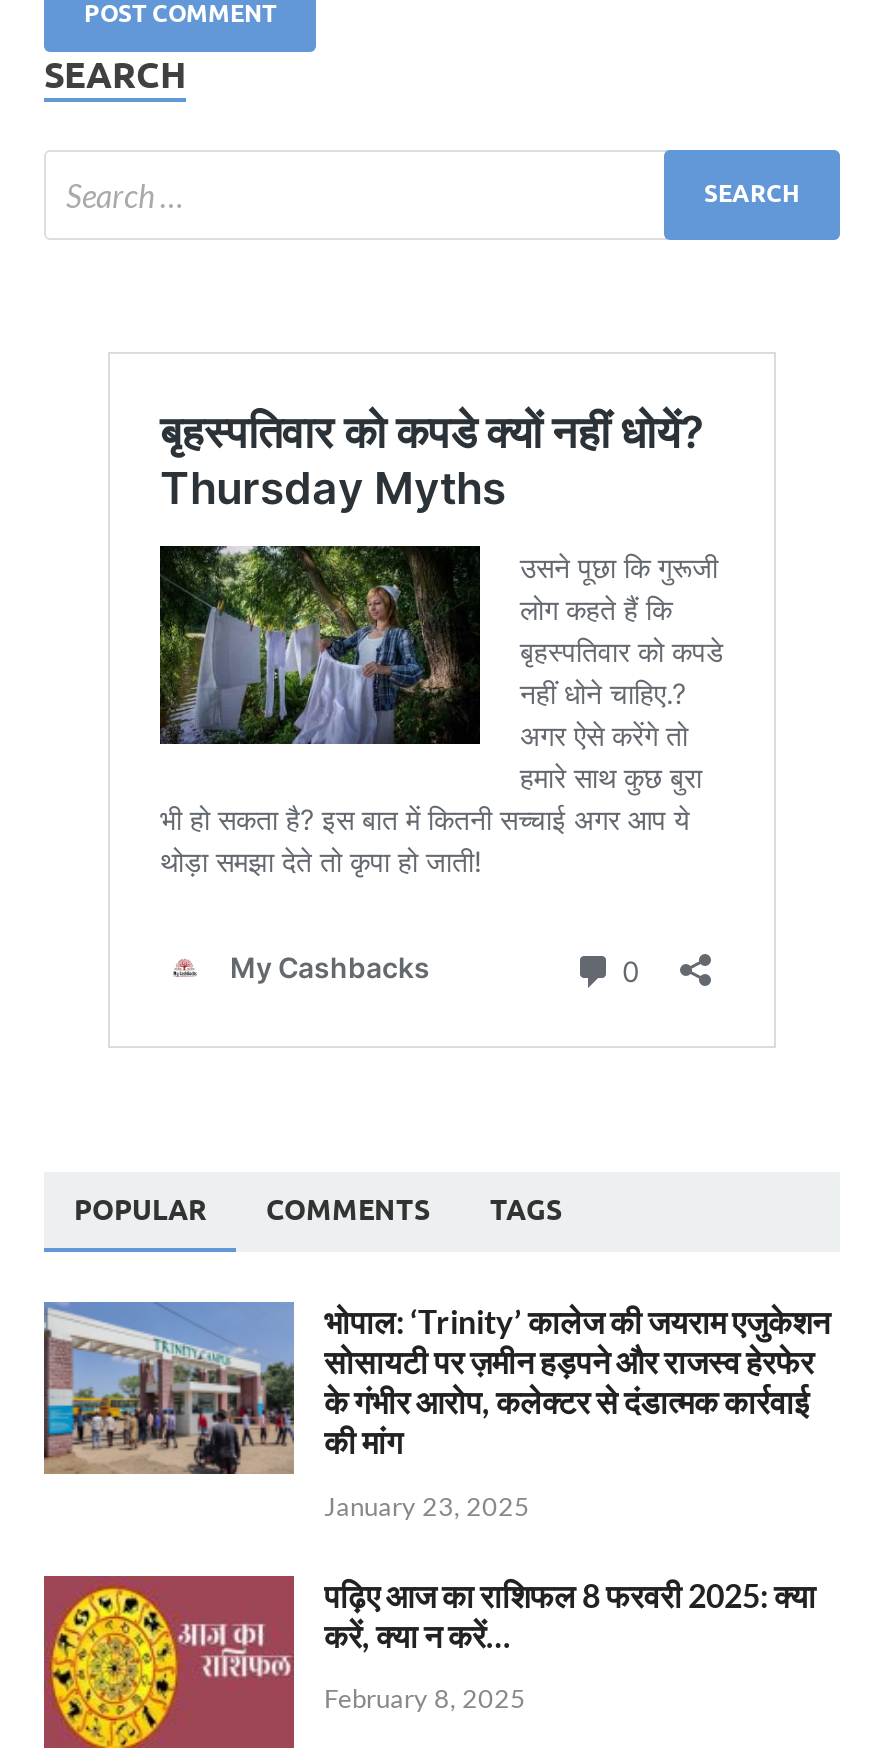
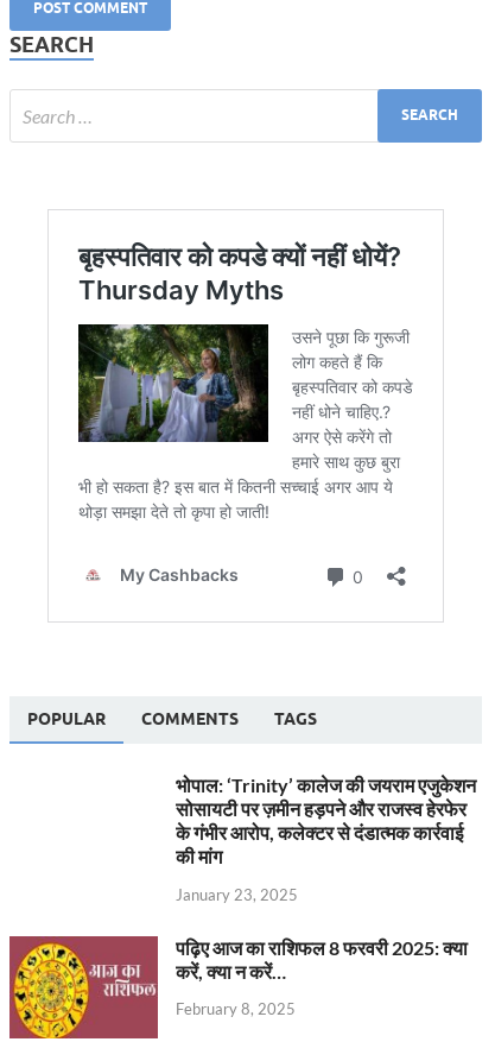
[42,1300,296,1476] [image] -> none

